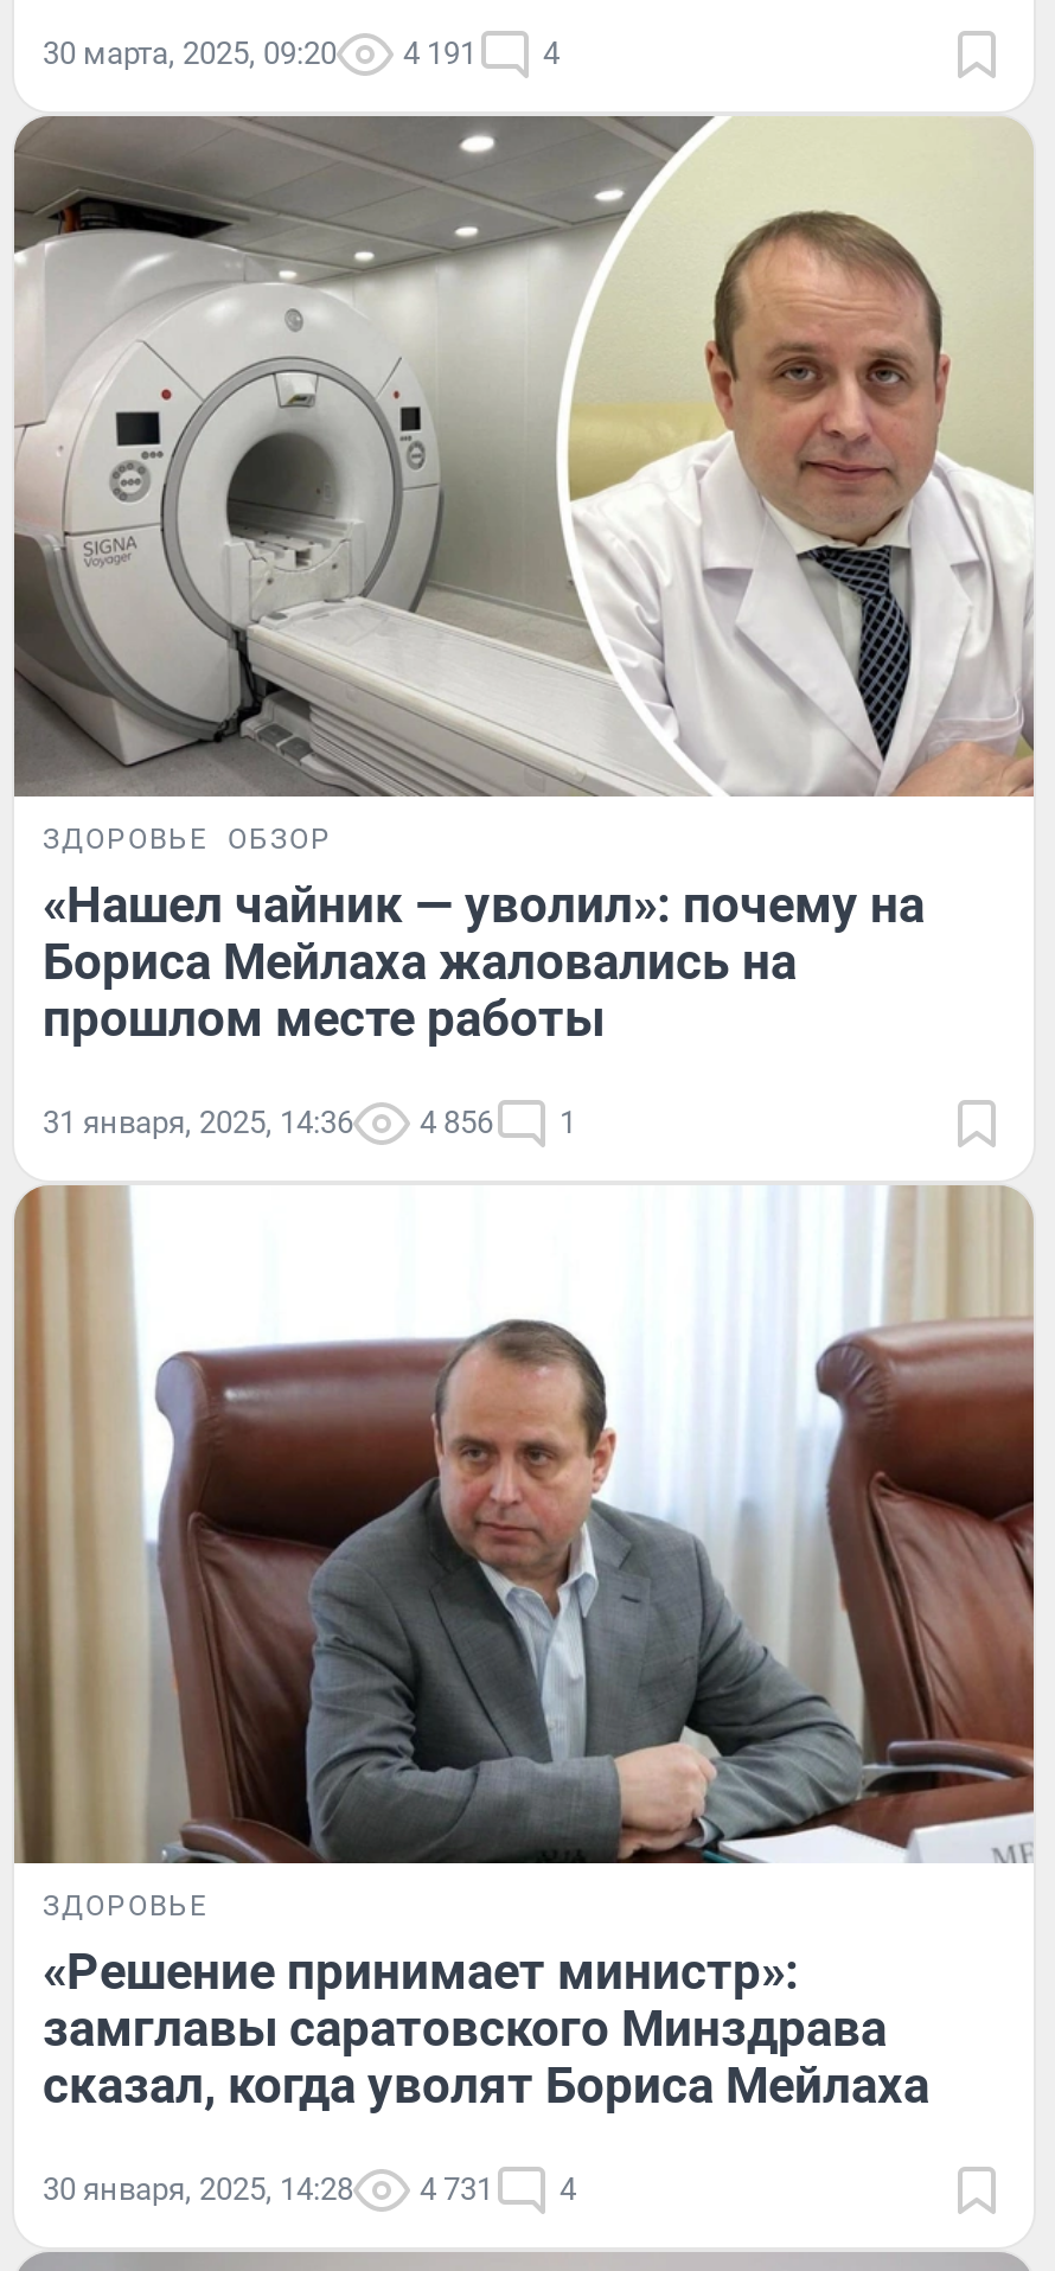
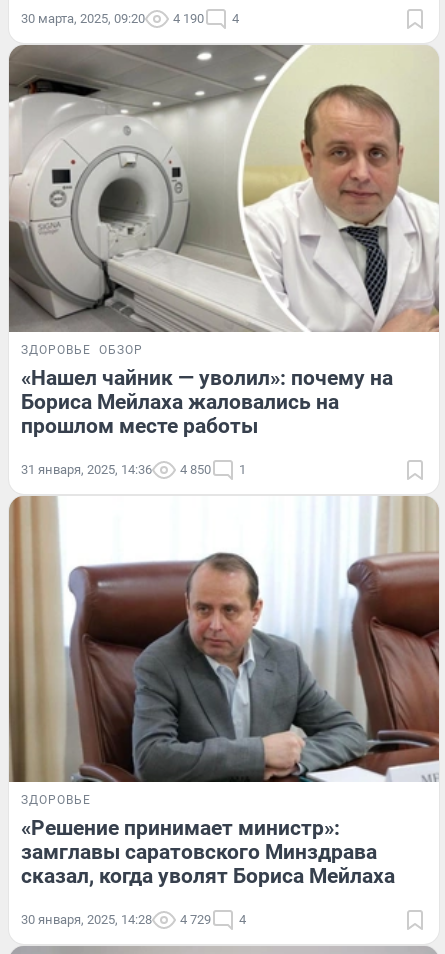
[43,36,560,71] 30 марта, 2025, 09:20 4 191 4 -> [21,11,239,26] 30 марта, 2025, 09:20 4 190 4
[43,1104,576,1139] 31 января, 2025, 14:36 4 856 1 -> [21,462,246,477] 31 января, 2025, 14:36 4 850 1
[43,2172,576,2208] 30 января, 2025, 14:28 4 731 4 -> [21,912,246,927] 30 января, 2025, 14:28 4 729 4

